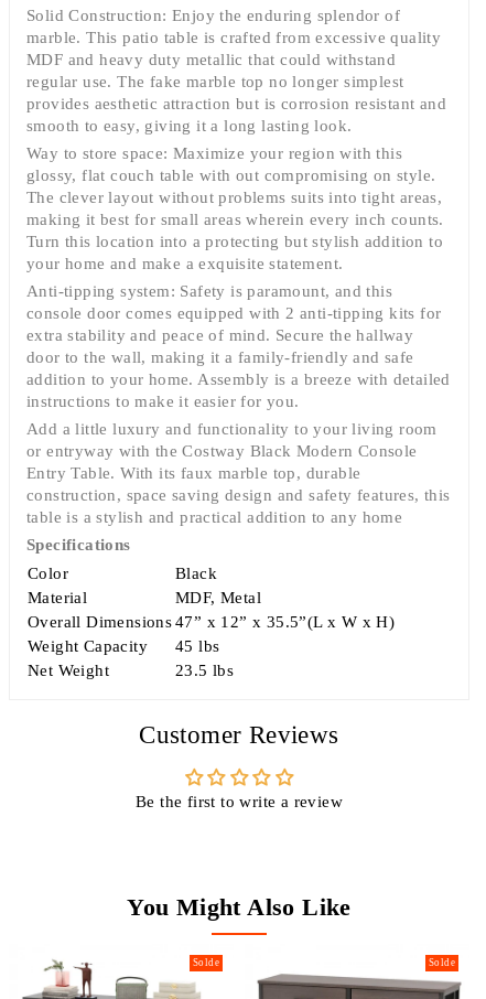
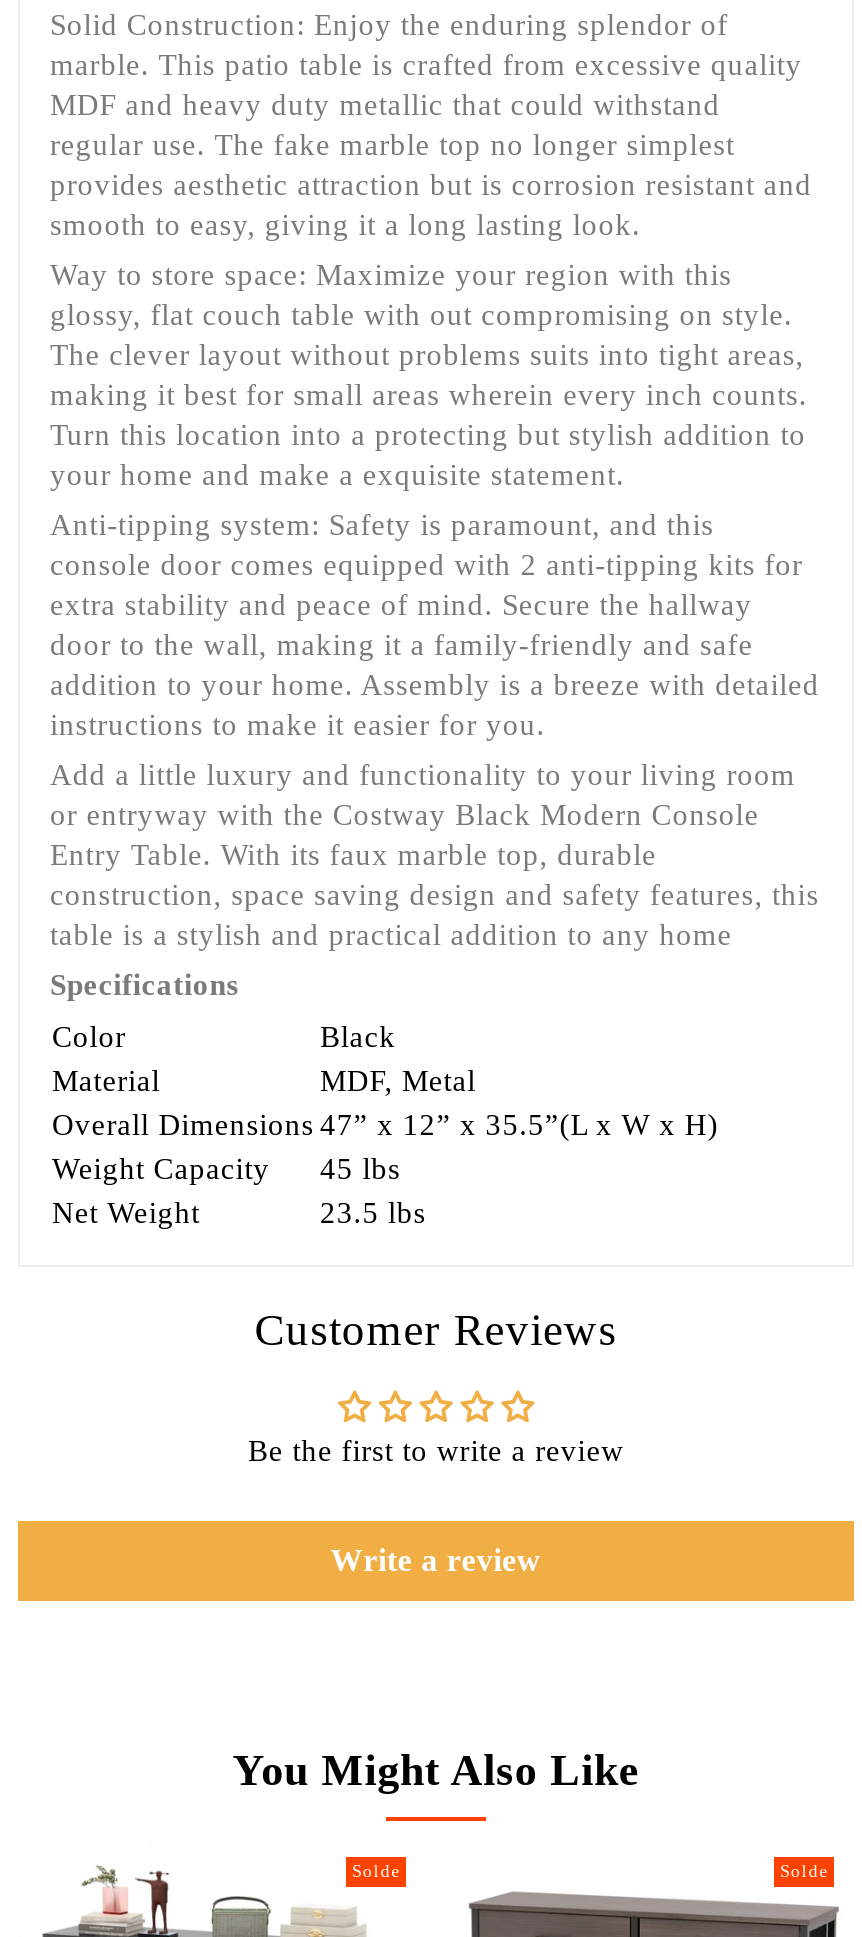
none -> [330,1544,542,1578] Write a review

